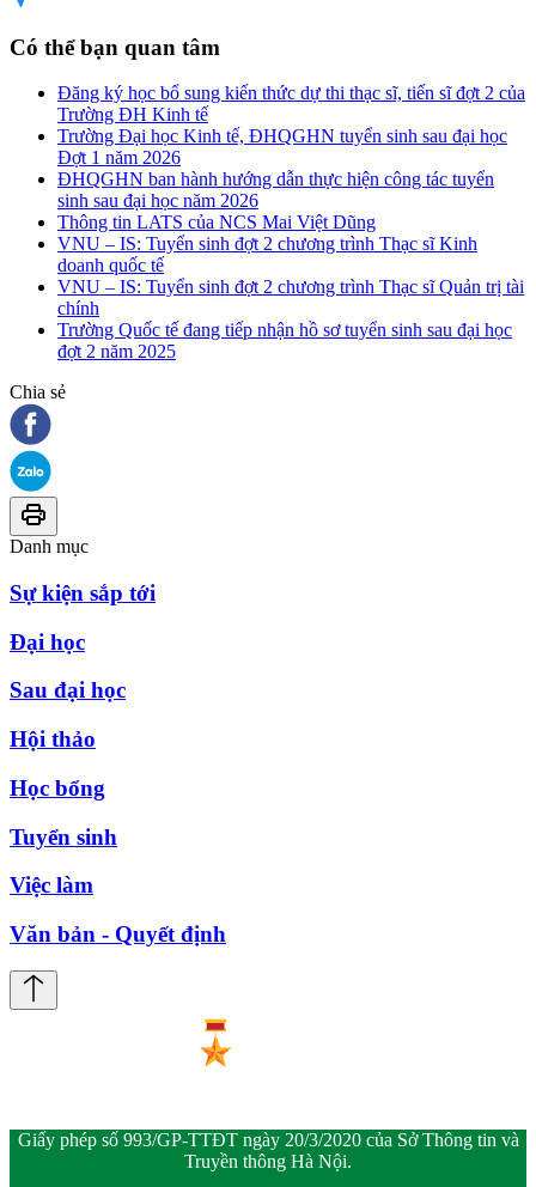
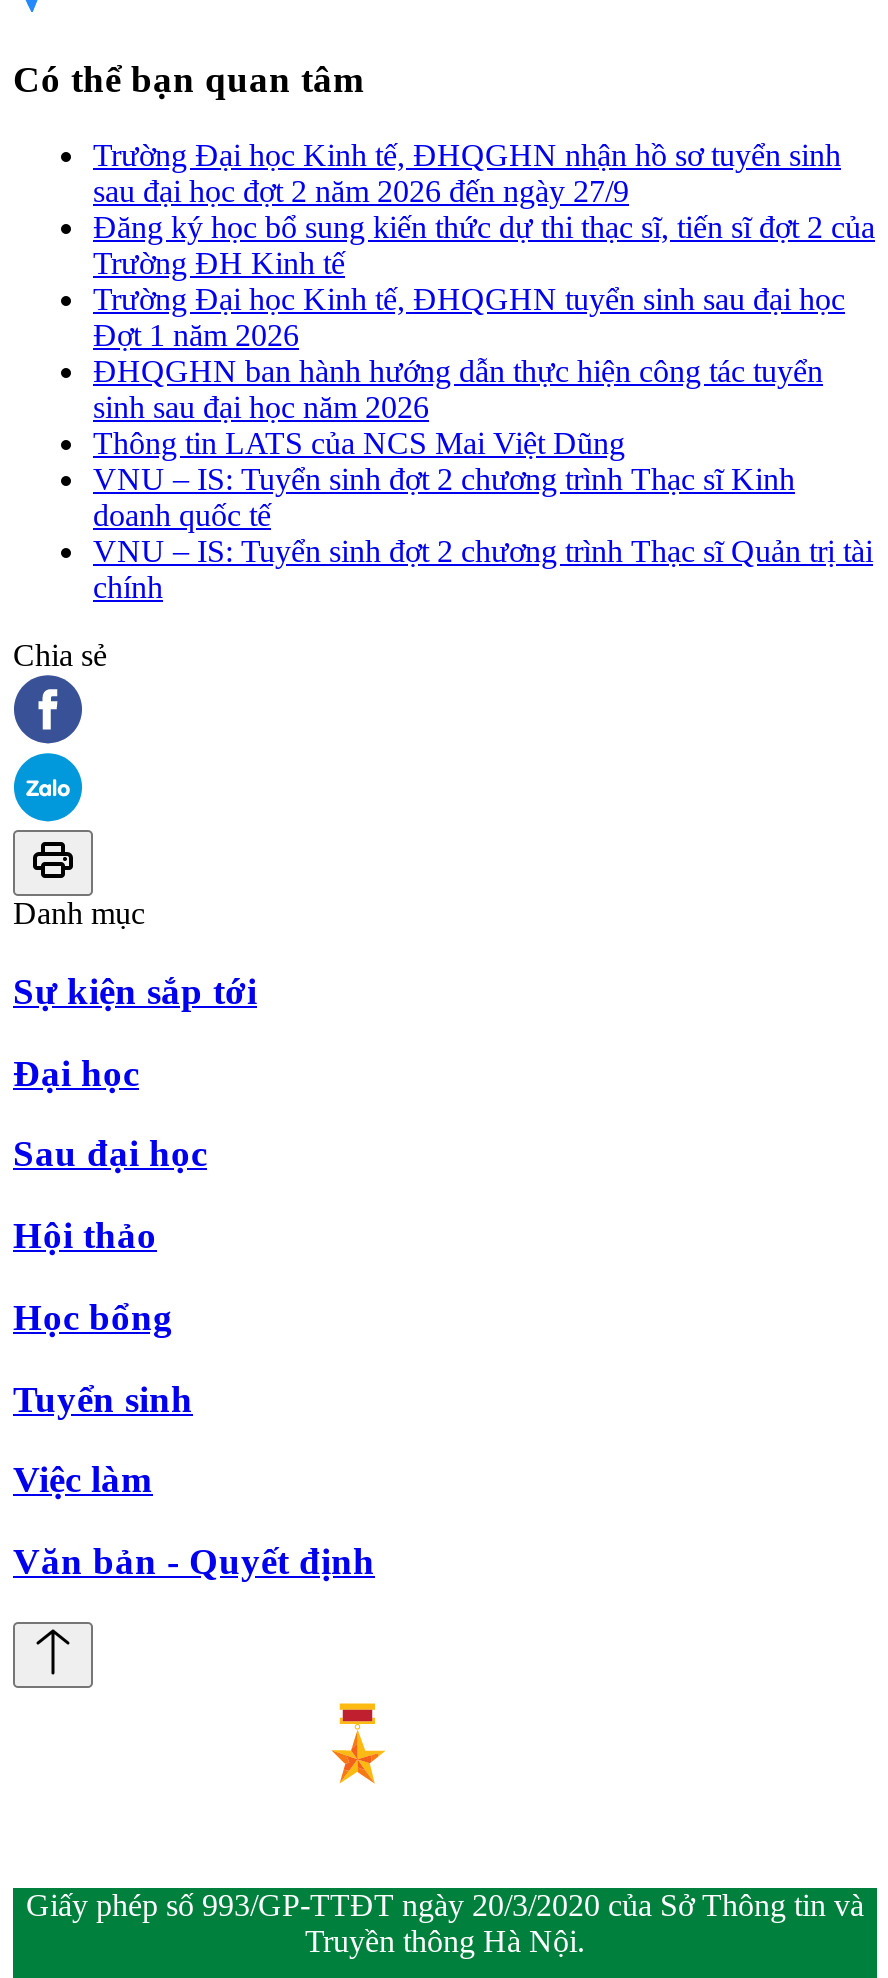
none -> [93,138,841,208] Trường Đại học Kinh tế, ĐHQGHN nhận hồ sơ tuyển sinh | sau đại học đợt 2 năm 2026 đến ngày 27/9
moved [57,83,525,319] -> [93,210,875,604]: Đăng ký học bổ sung kiến thức dự thi thạc sĩ, tiến sĩ đợt 2 của | Trường ĐH Kinh tế | Trường Đại học Kinh tế, ĐHQGHN tuyển sinh sau đại học | ... | VNU – IS: Tuyển sinh đợt 2 chương trình Thạc sĩ Quản trị tài | chính
[57,320,512,362] Trường Quốc tế đang tiếp nhận hồ sơ tuyển sinh sau đại học | đợt 2 năm 2025 -> none

